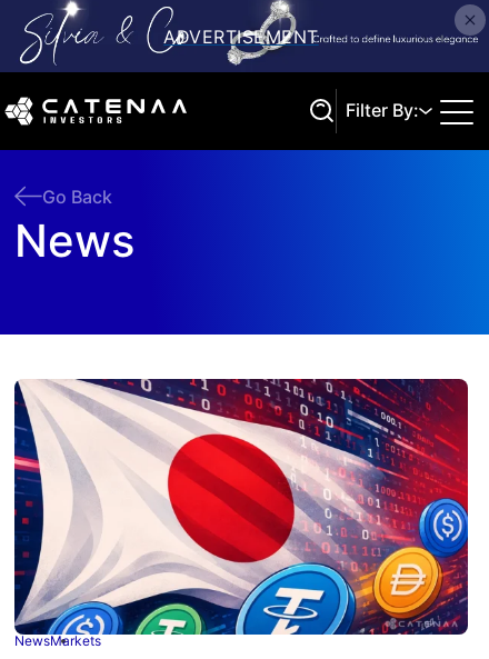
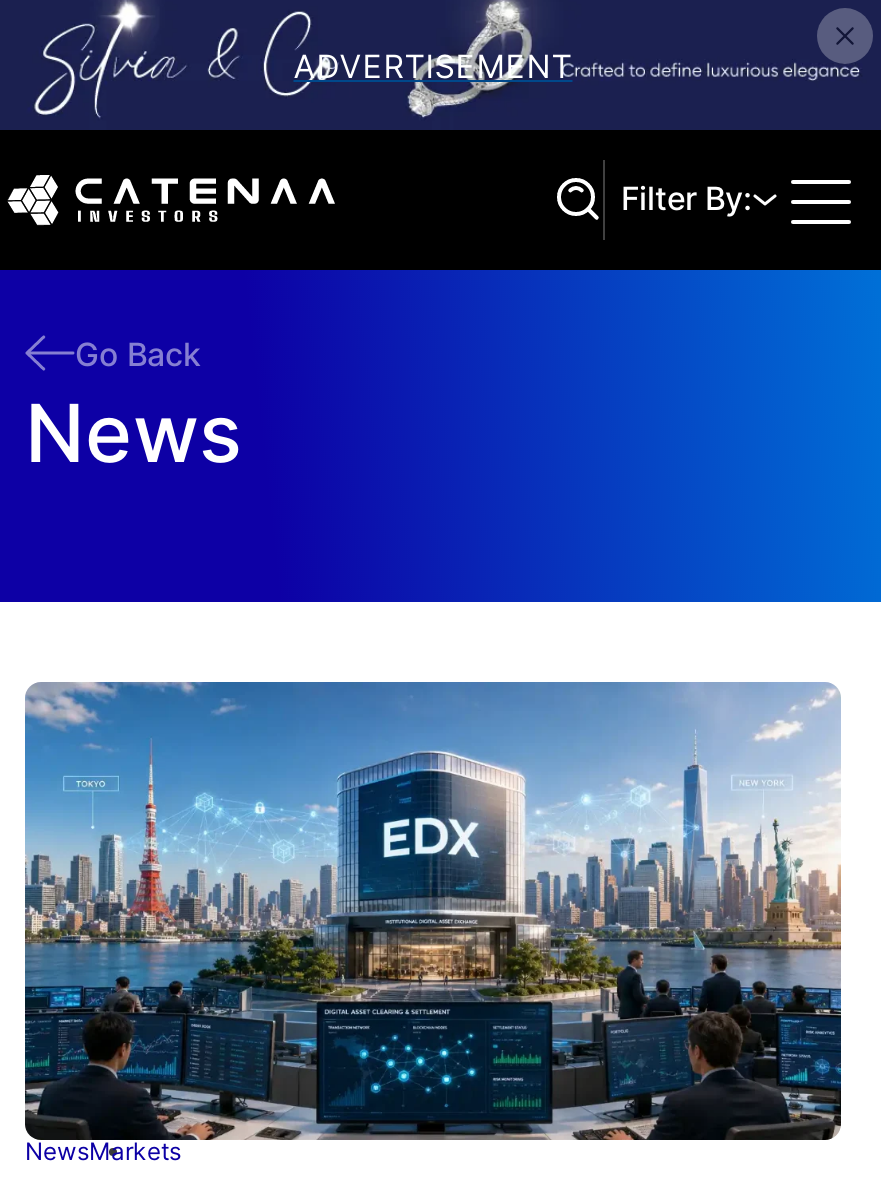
[13,378,469,636] [image] -> [23,680,843,1142] [image]

